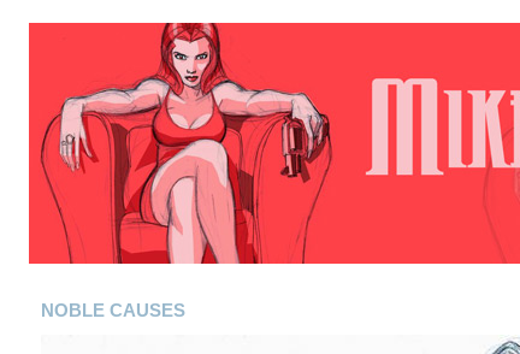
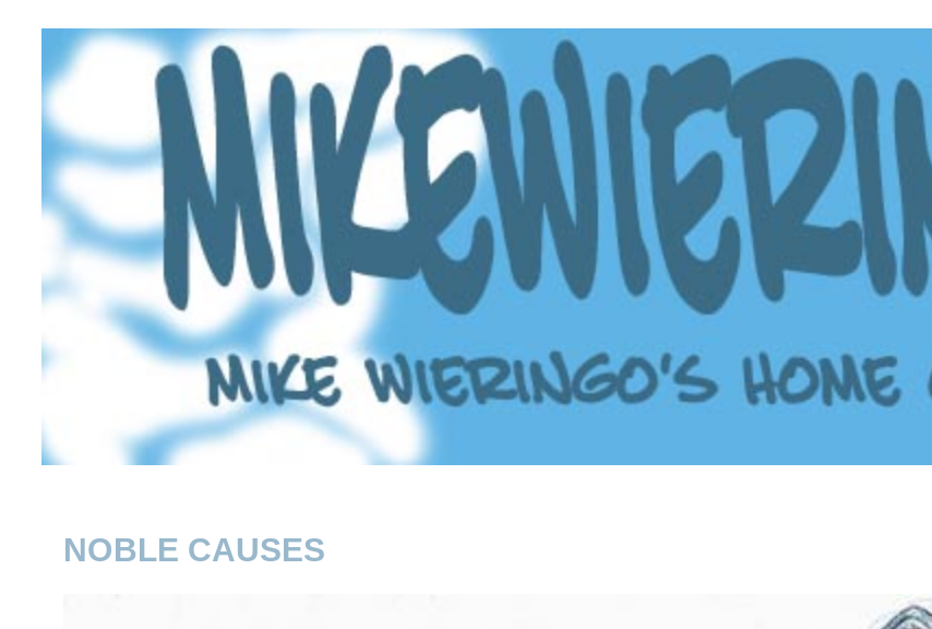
[28,22,516,265] [image] -> [39,26,925,467] [image]

